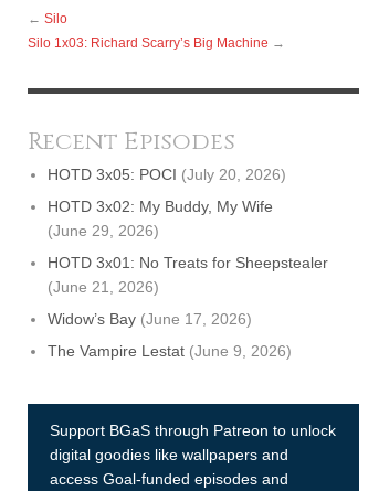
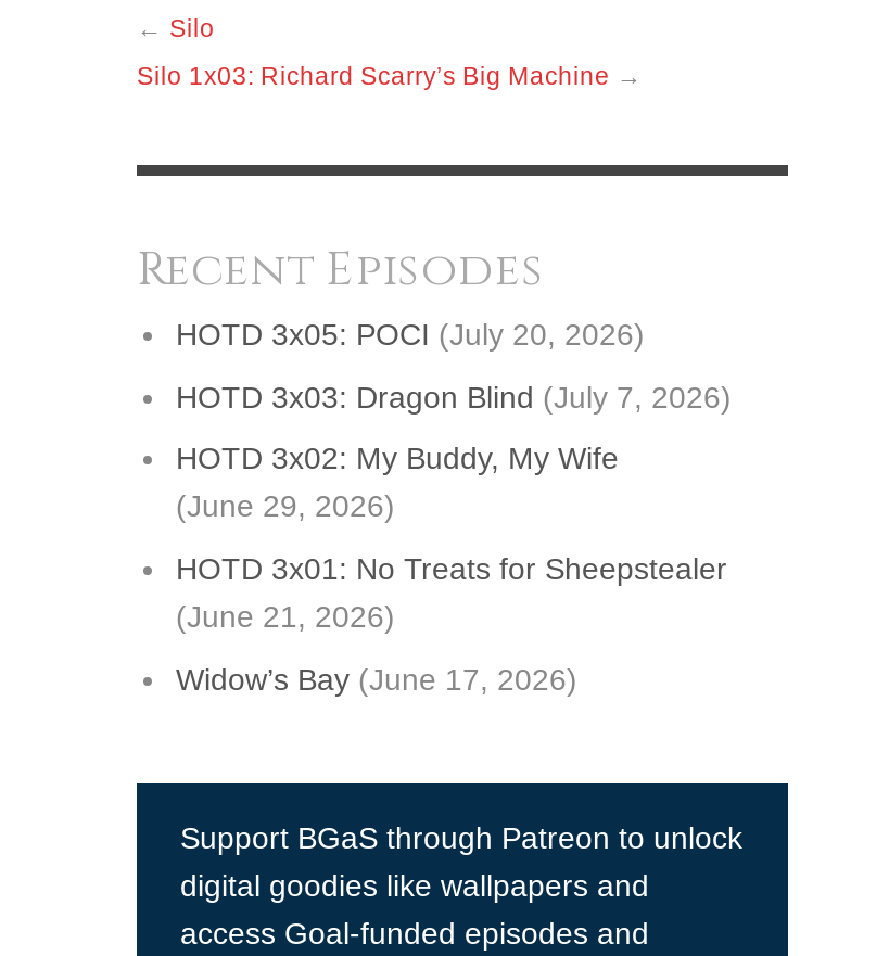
none -> [176,379,732,413] HOTD 3x03: Dragon Blind (July 7, 2026)
moved [48,198,328,327] -> [176,441,727,697]: HOTD 3x02: My Buddy, My Wife | (June 29, 2026) | HOTD 3x01: No Treats for Sheepstealer | (June 21, 2026) | Widow’s Bay (June 17, 2026)
[48,342,292,359] The Vampire Lestat (June 9, 2026) -> none

